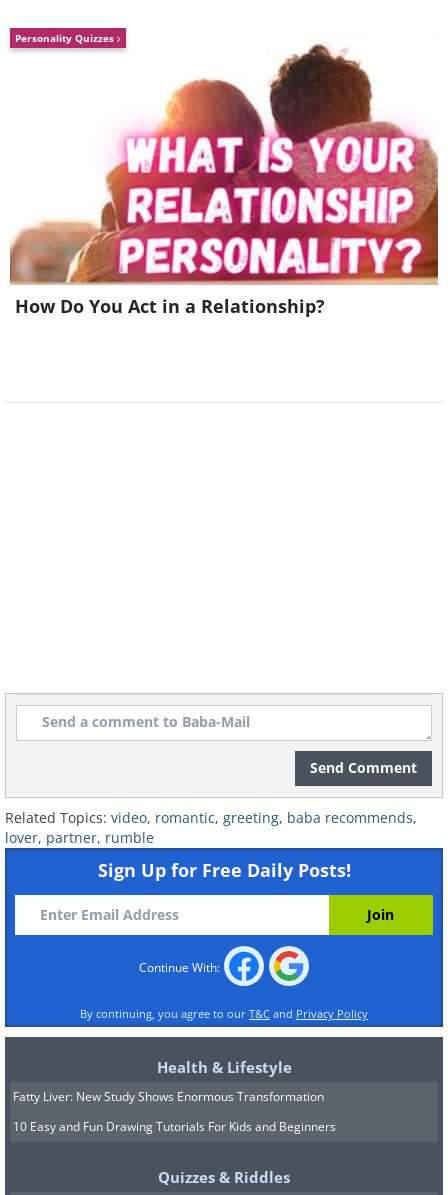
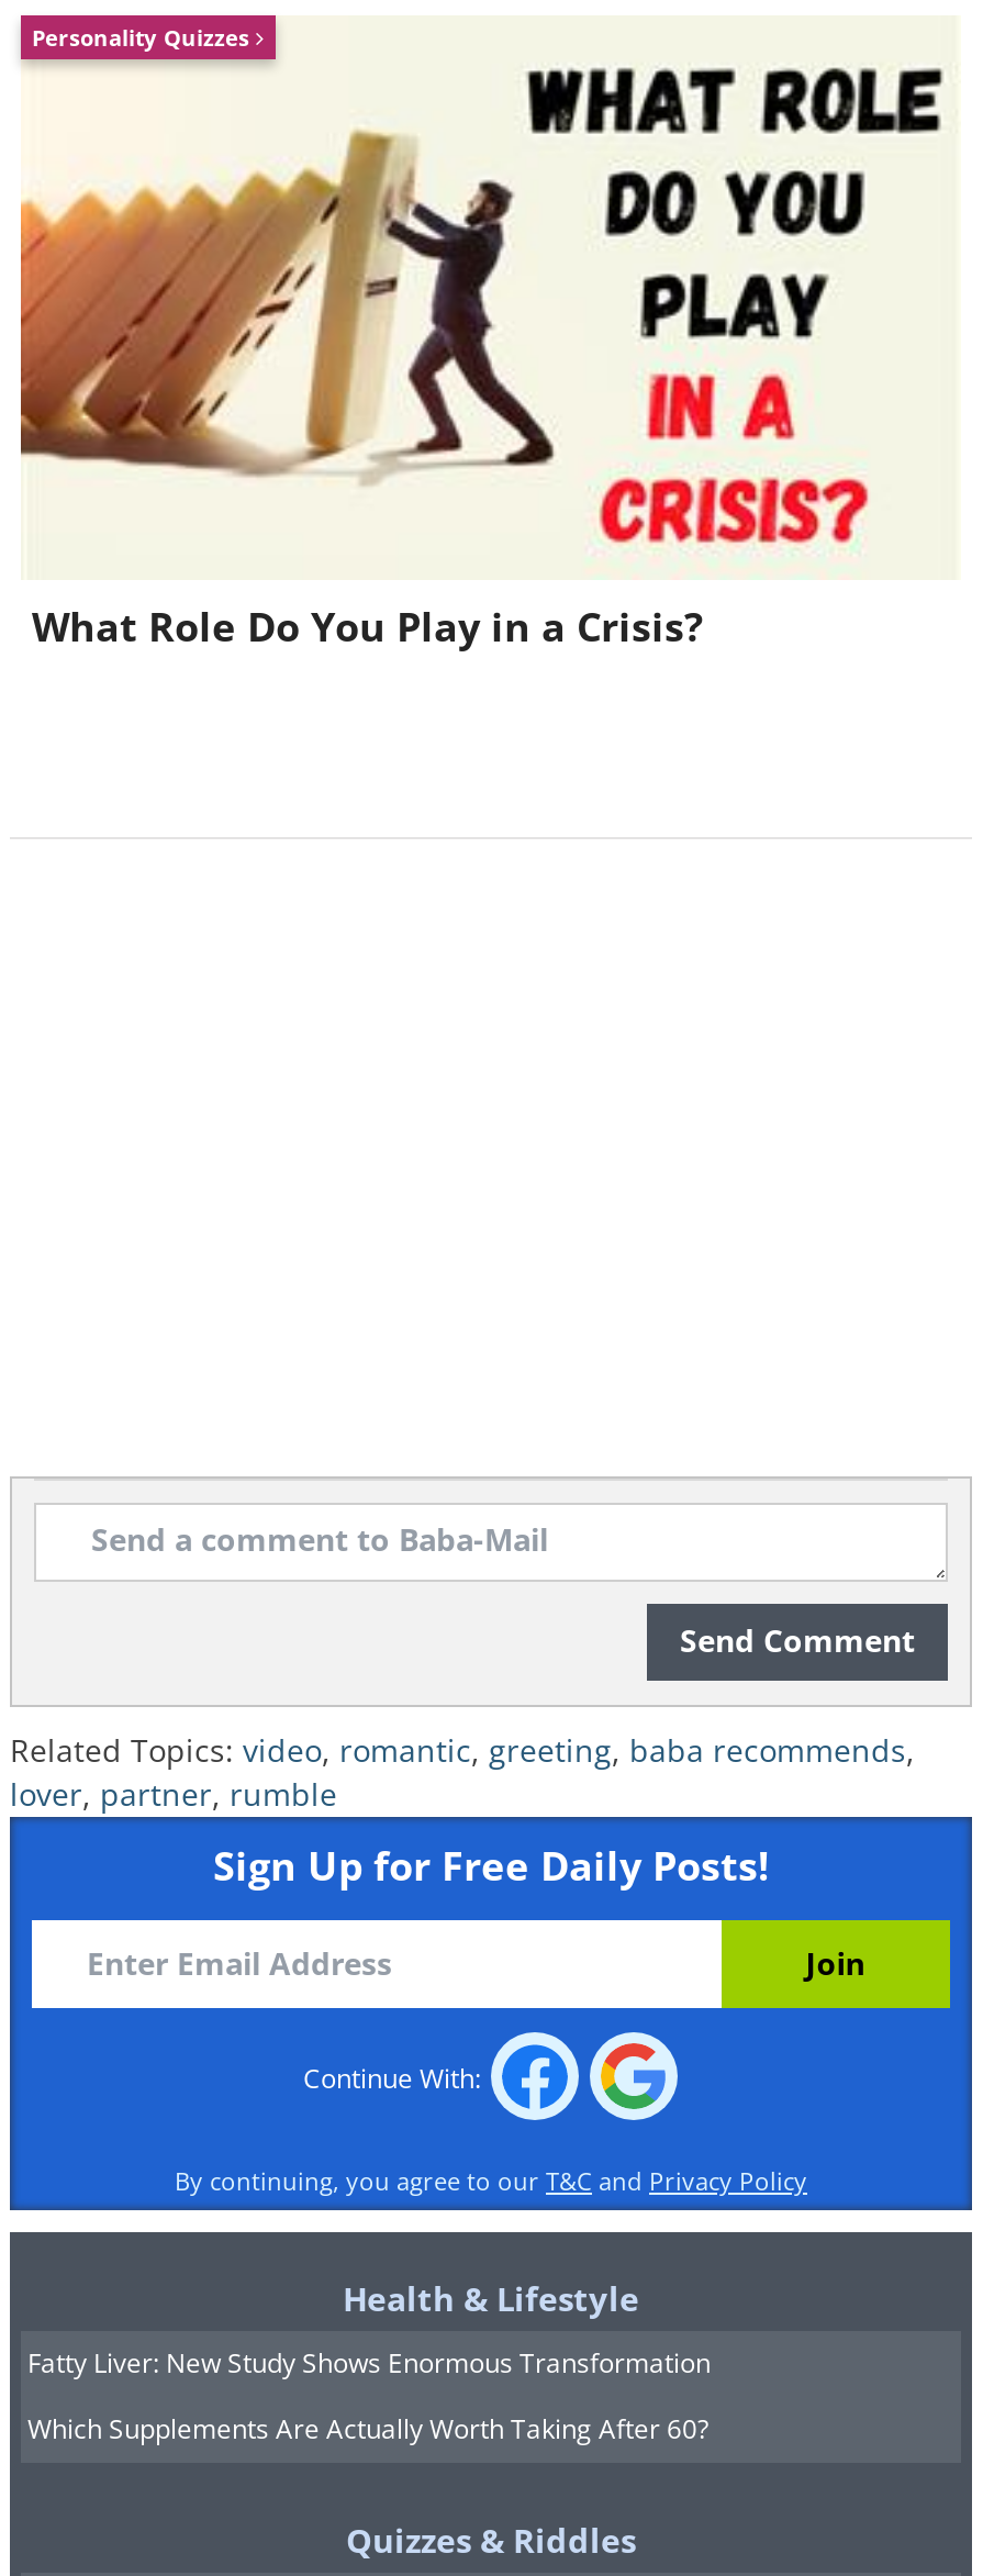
[9,44,439,318] [image] | How Do You Act in a Relationship? -> [19,53,961,652] [image] | What Role Do You Play in a Crisis?
[13,1118,336,1135] 10 Easy and Fun Drawing Tutorials For Kids and Beginners -> [27,2409,708,2447] Which Supplements Are Actually Worth Taking After 60?

